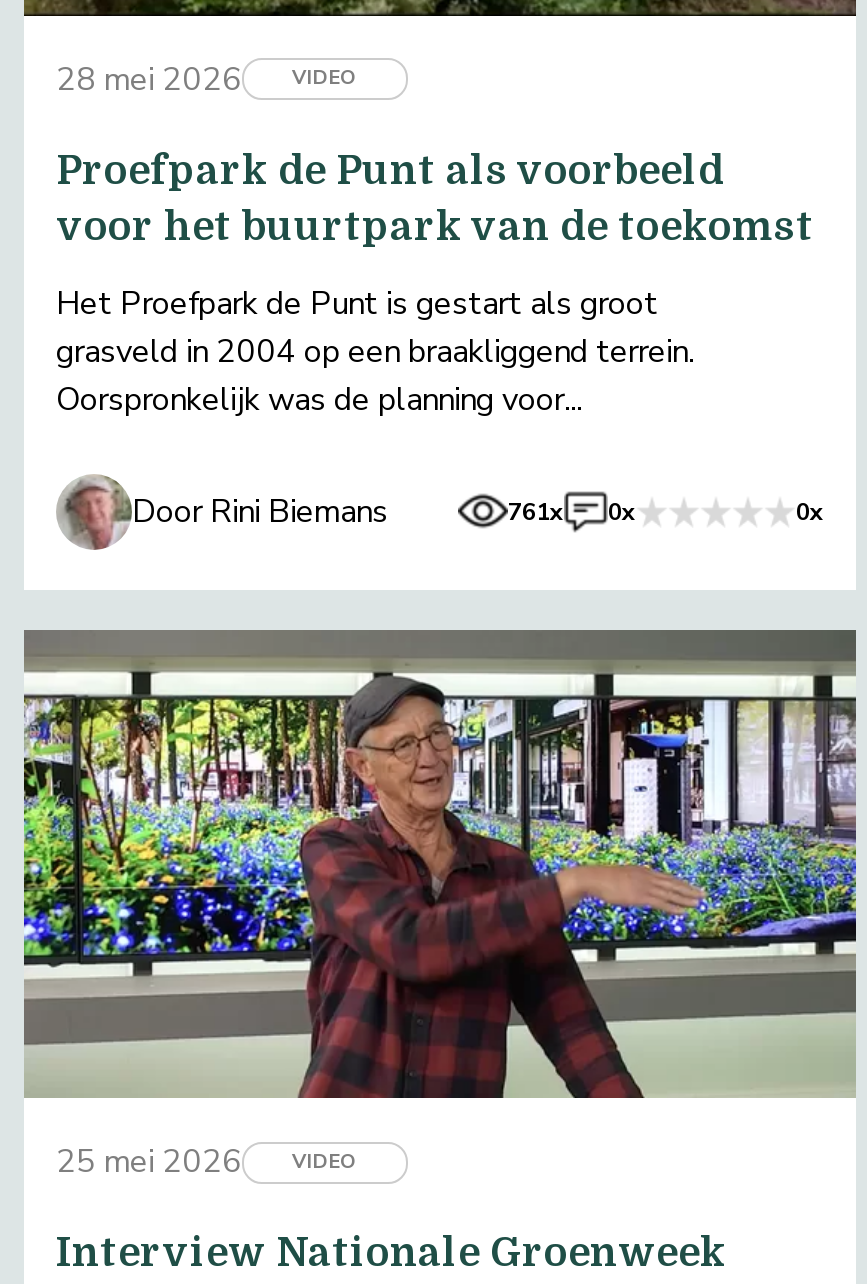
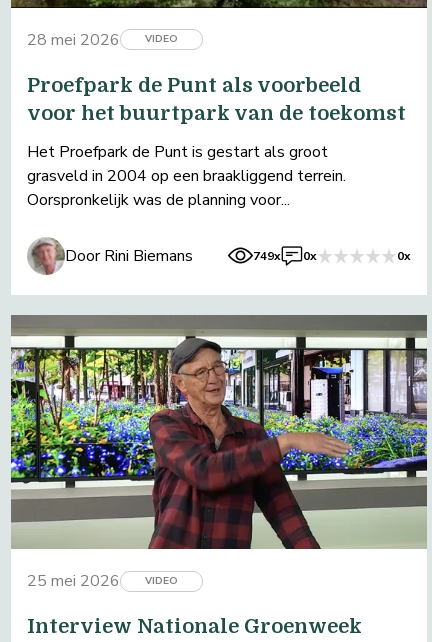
[508,496,564,528] 761x -> [253,248,281,264] 749x

